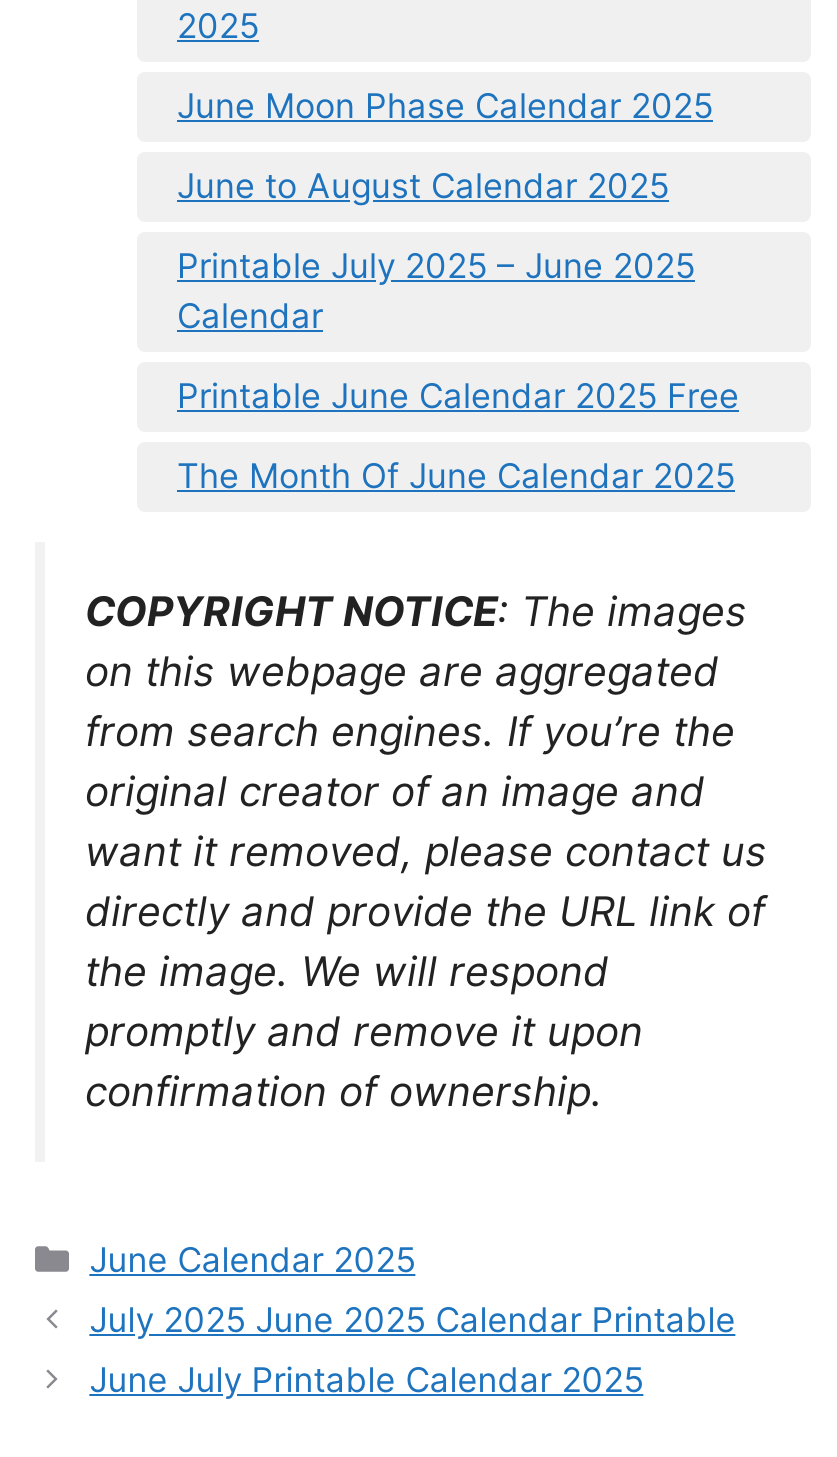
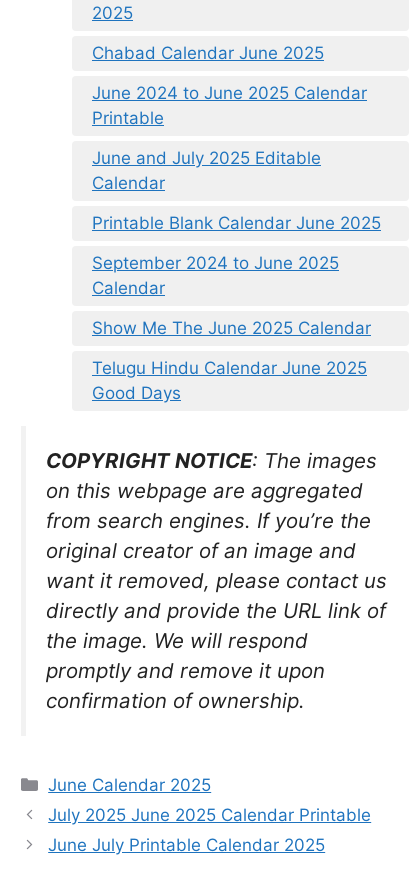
[177,86,713,126] June Moon Phase Calendar 2025 -> [92,43,324,63] Chabad Calendar June 2025
[177,166,669,206] June to August Calendar 2025 -> [92,83,367,128] June 2024 to June 2025 Calendar | Printable
[177,246,695,286] Printable July 2025 – June 2025 -> [92,148,321,168] June and July 2025 Editable
[177,376,739,496] Printable June Calendar 2025 Free | The Month Of June Calendar 2025 -> [92,213,381,403] Printable Blank Calendar June 2025 | September 2024 to June 2025 | Calendar | Show Me The June 2025 Calendar | Telugu Hindu Calendar June 2025 | Good Days

